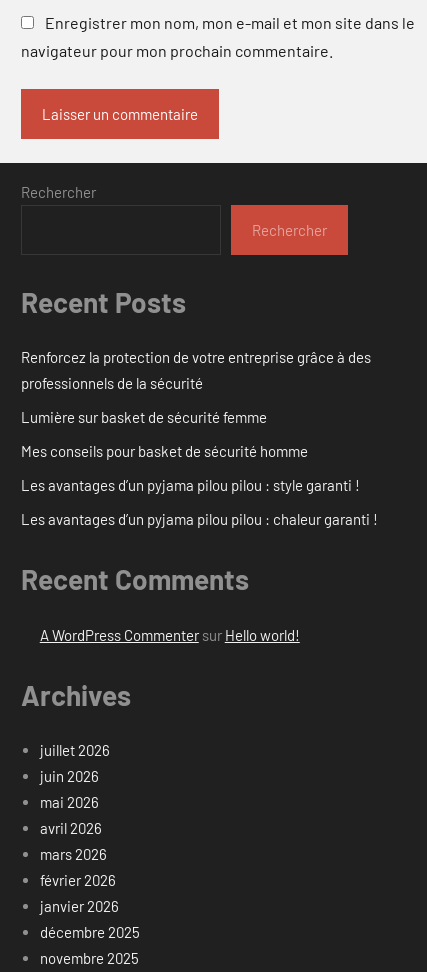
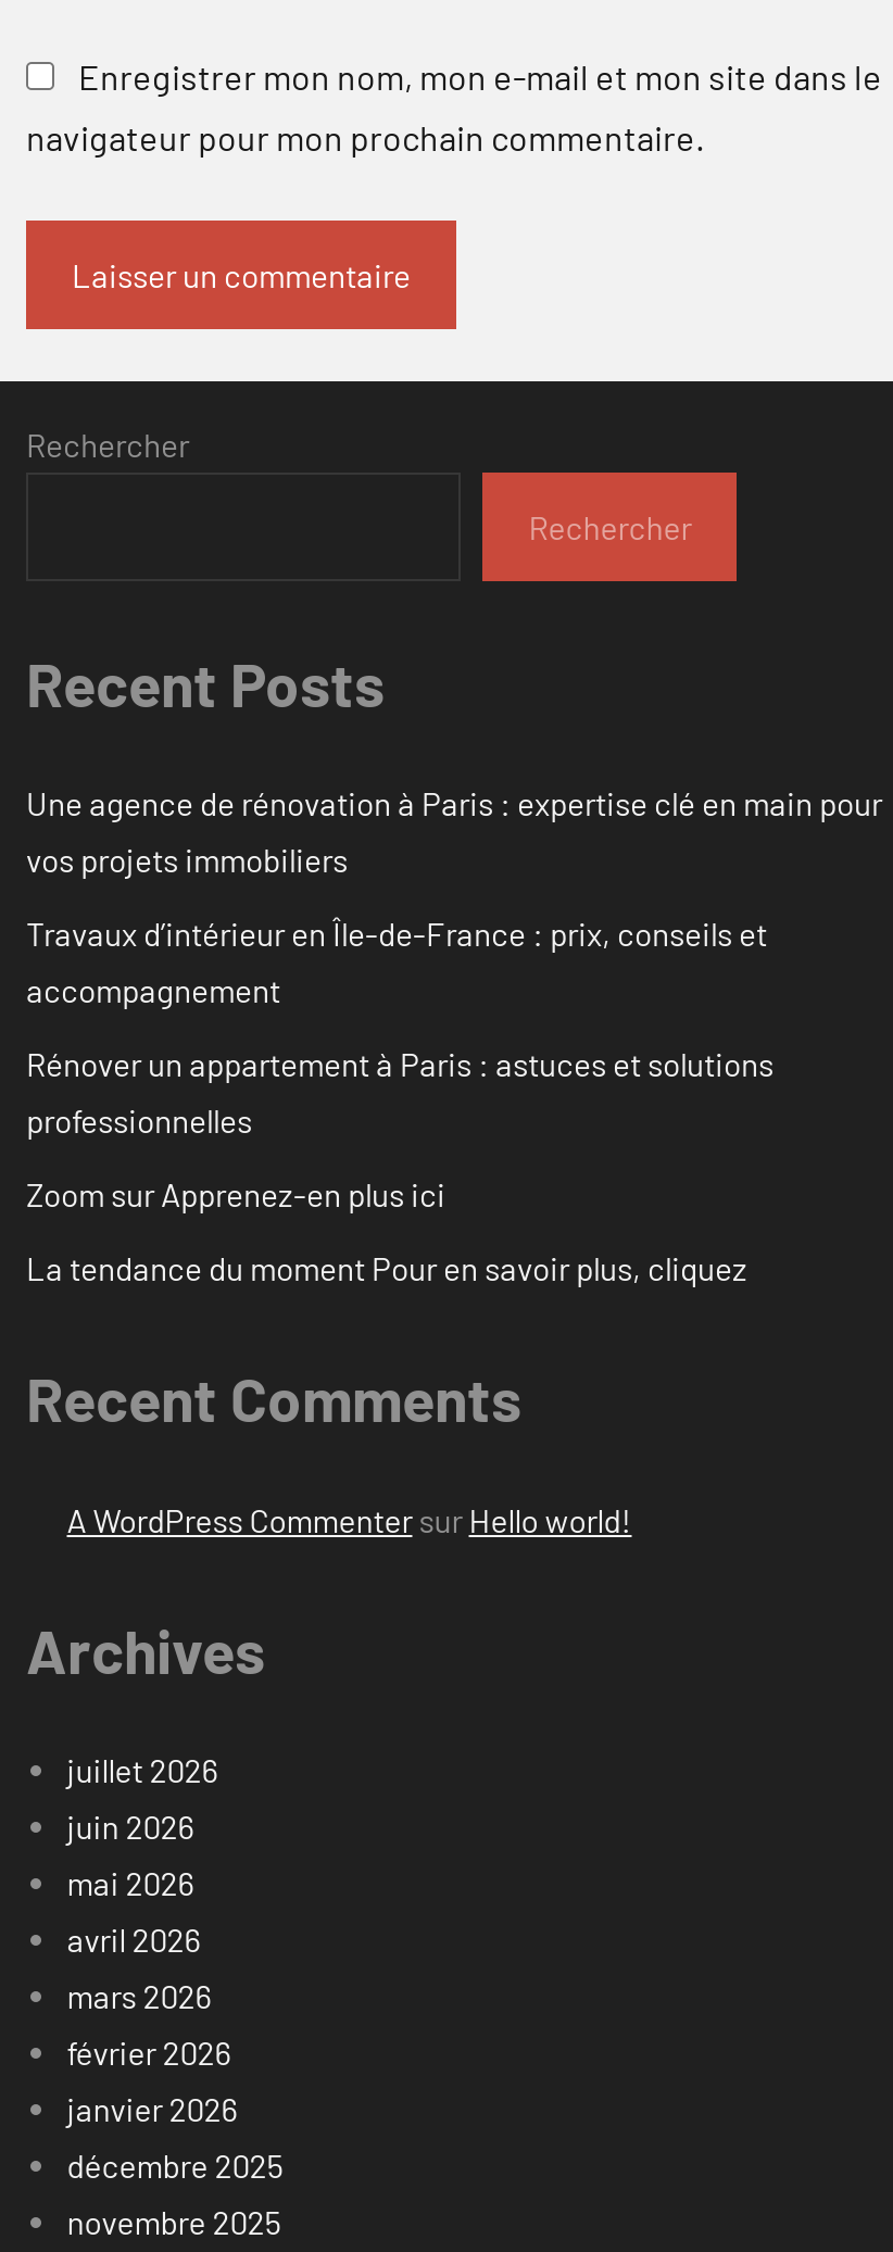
[21,348,371,392] Renforcez la protection de votre entreprise grâce à des | professionnels de la sécurité -> [26,784,882,880] Une agence de rénovation à Paris : expertise clé en main pour | vos projets immobiliers
[21,408,267,426] Lumière sur basket de sécurité femme -> [26,914,767,1010] Travaux d’intérieur en Île-de-France : prix, conseils et | accompagnement
[21,442,308,460] Mes conseils pour basket de sécurité homme -> [26,1045,773,1140] Rénover un appartement à Paris : astuces et solutions | professionnelles
[21,476,360,494] Les avantages d’un pyjama pilou pilou : style garanti ! -> [26,1175,445,1214] Zoom sur Apprenez-en plus ici
[21,510,378,528] Les avantages d’un pyjama pilou pilou : chaleur garanti ! -> [26,1249,747,1288] La tendance du moment Pour en savoir plus, cliquez

